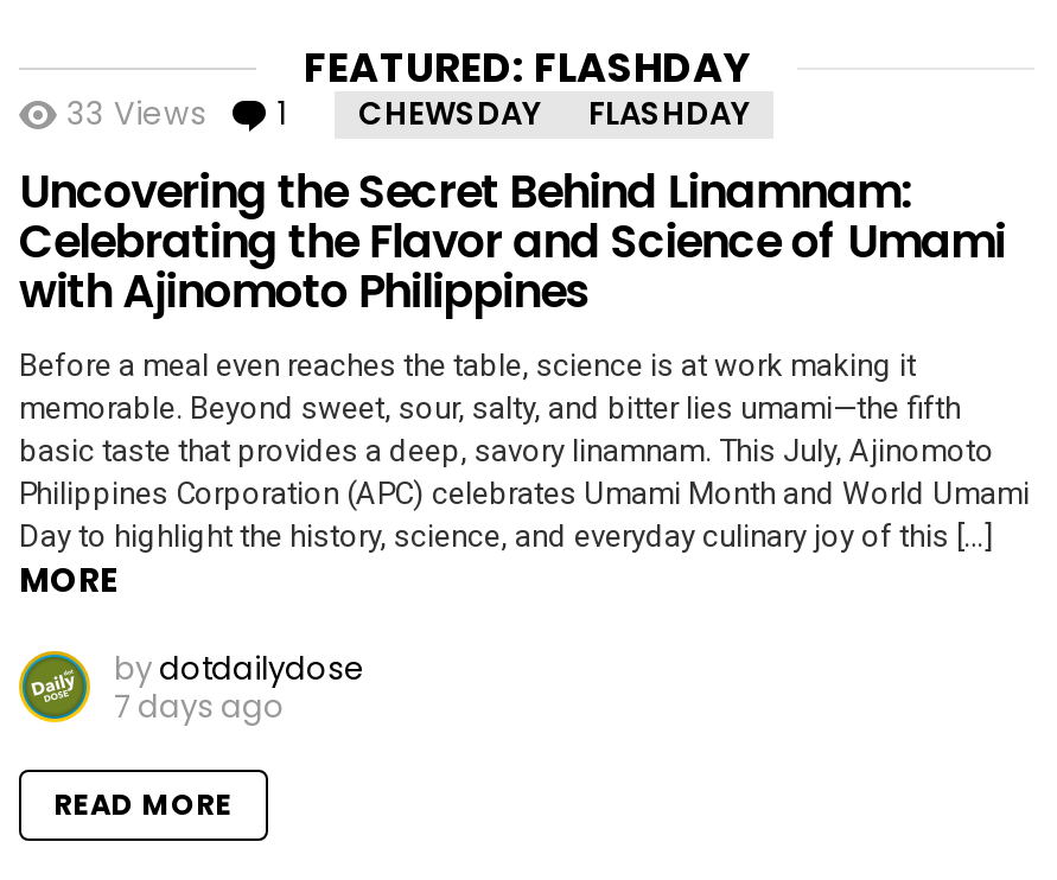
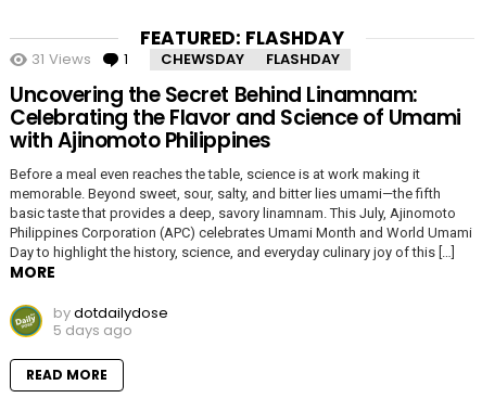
[66,91,206,136] 33 Views -> [31,49,91,69] 31 Views
[114,684,285,729] 7 days ago -> [53,320,132,341] 5 days ago

